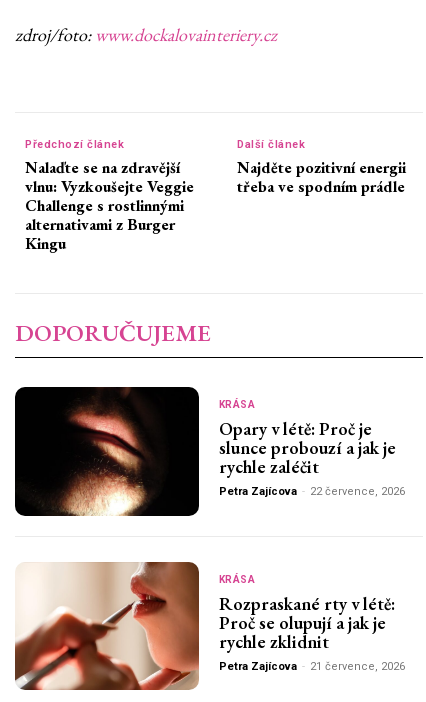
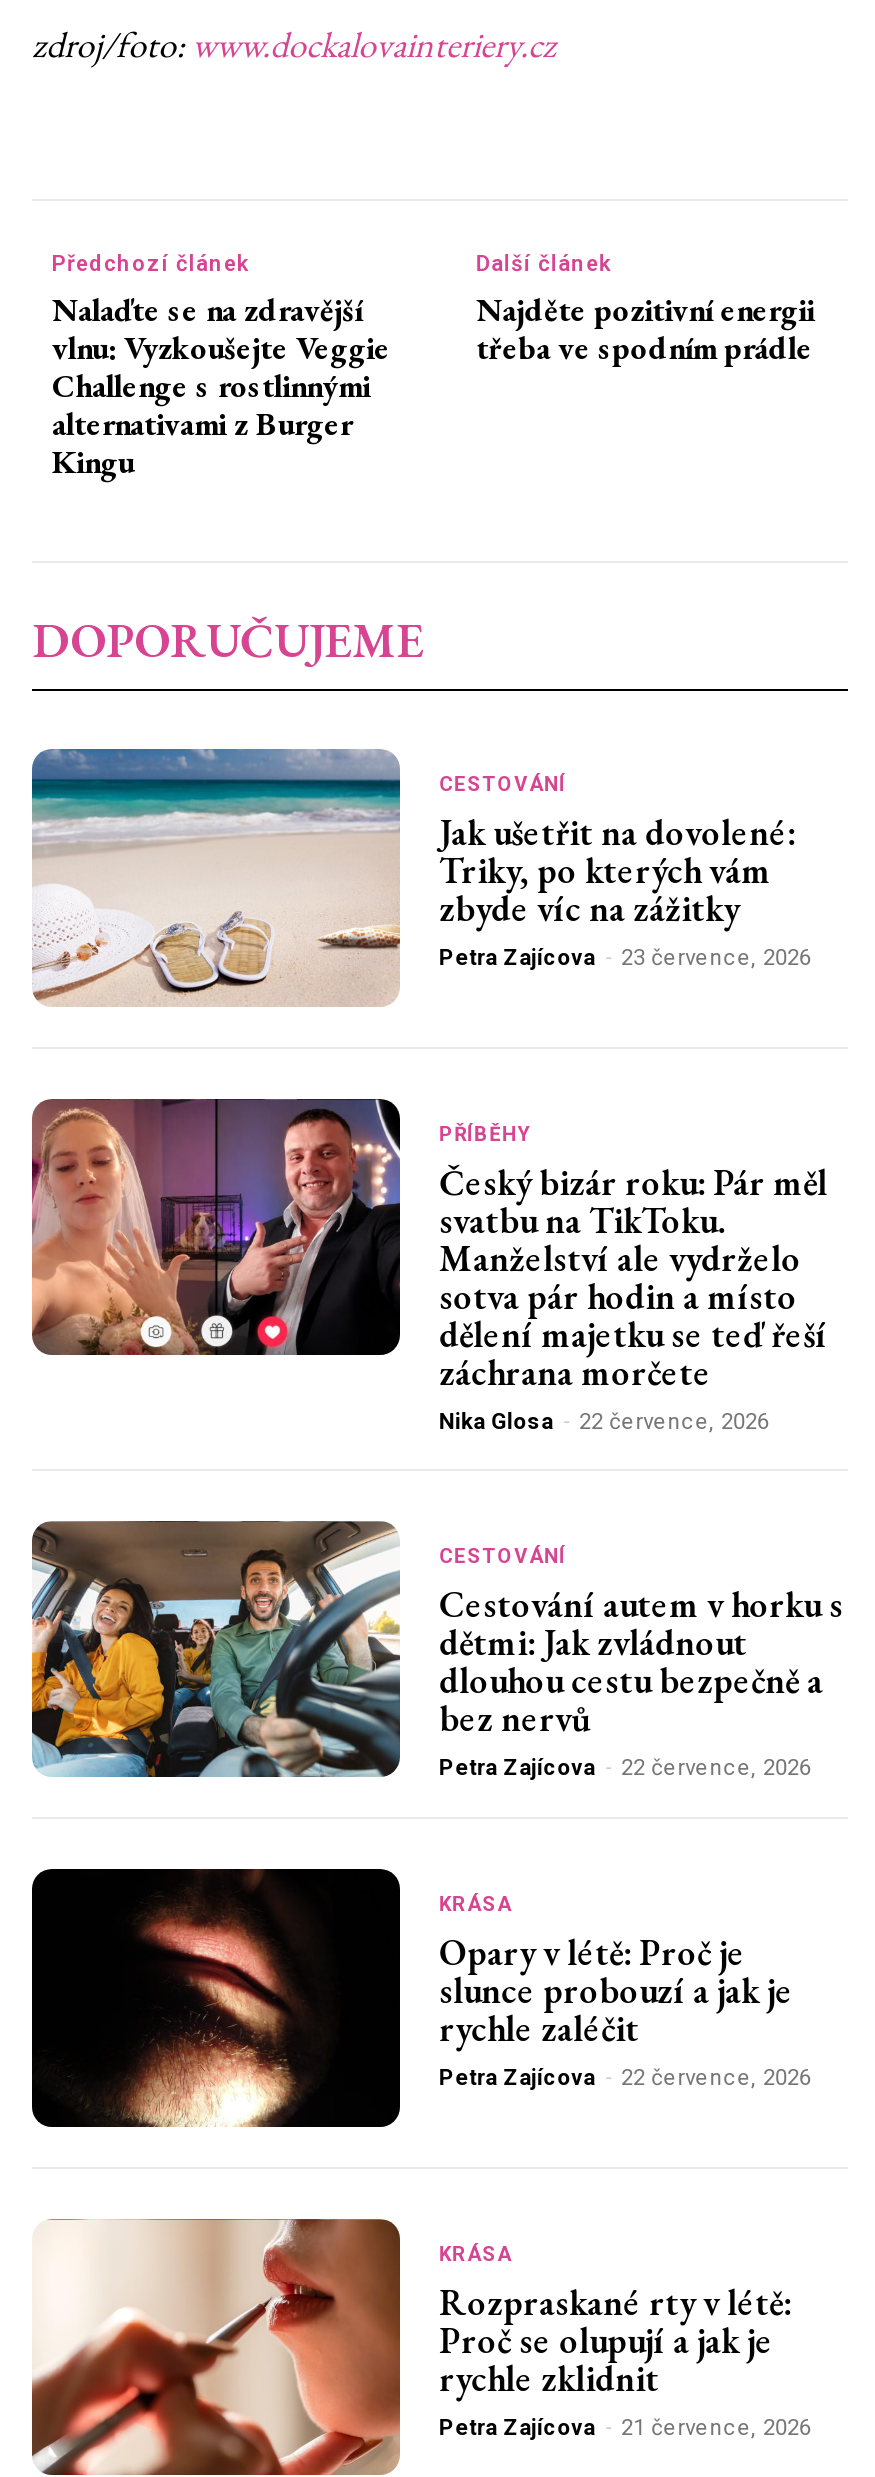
none -> [30,747,811,1007] [image] | CESTOVÁNÍ | Jak ušetřit na dovolené: | Triky, po kterých vám | zbyde víc na zážitky | Petra Zajícova - 23 července, 2026
none -> [30,1097,827,1435] [image] | PŘÍBĚHY | Český bizár roku: Pár měl | svatbu na TikToku. | Manželství ale vydrželo | sotva pár hodin a místo | dělení majetku se teď řeší | záchrana morčete | Nika Glosa - 22 července, 2026
none -> [30,1519,843,1781] [image] | CESTOVÁNÍ | Cestování autem v horku s | dětmi: Jak zvládnout | dlouhou cestu bezpečně a | bez nervů | Petra Zajícova - 22 července, 2026

